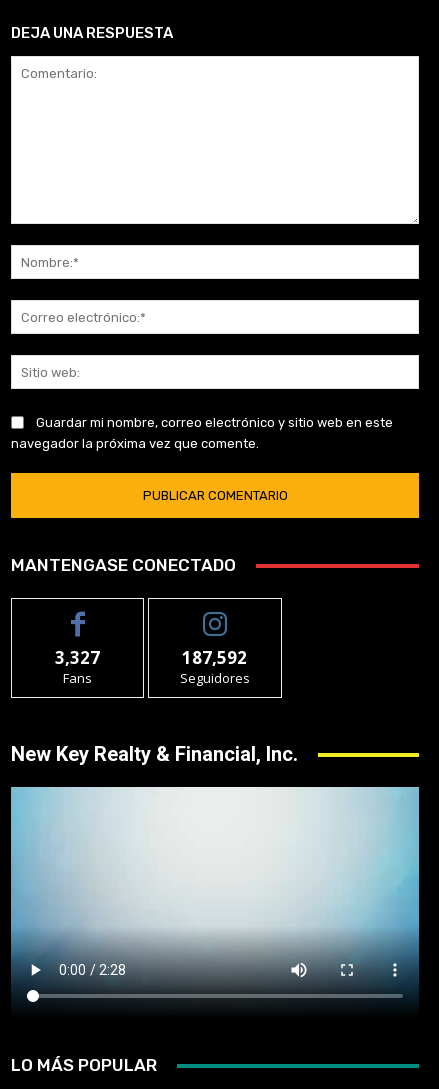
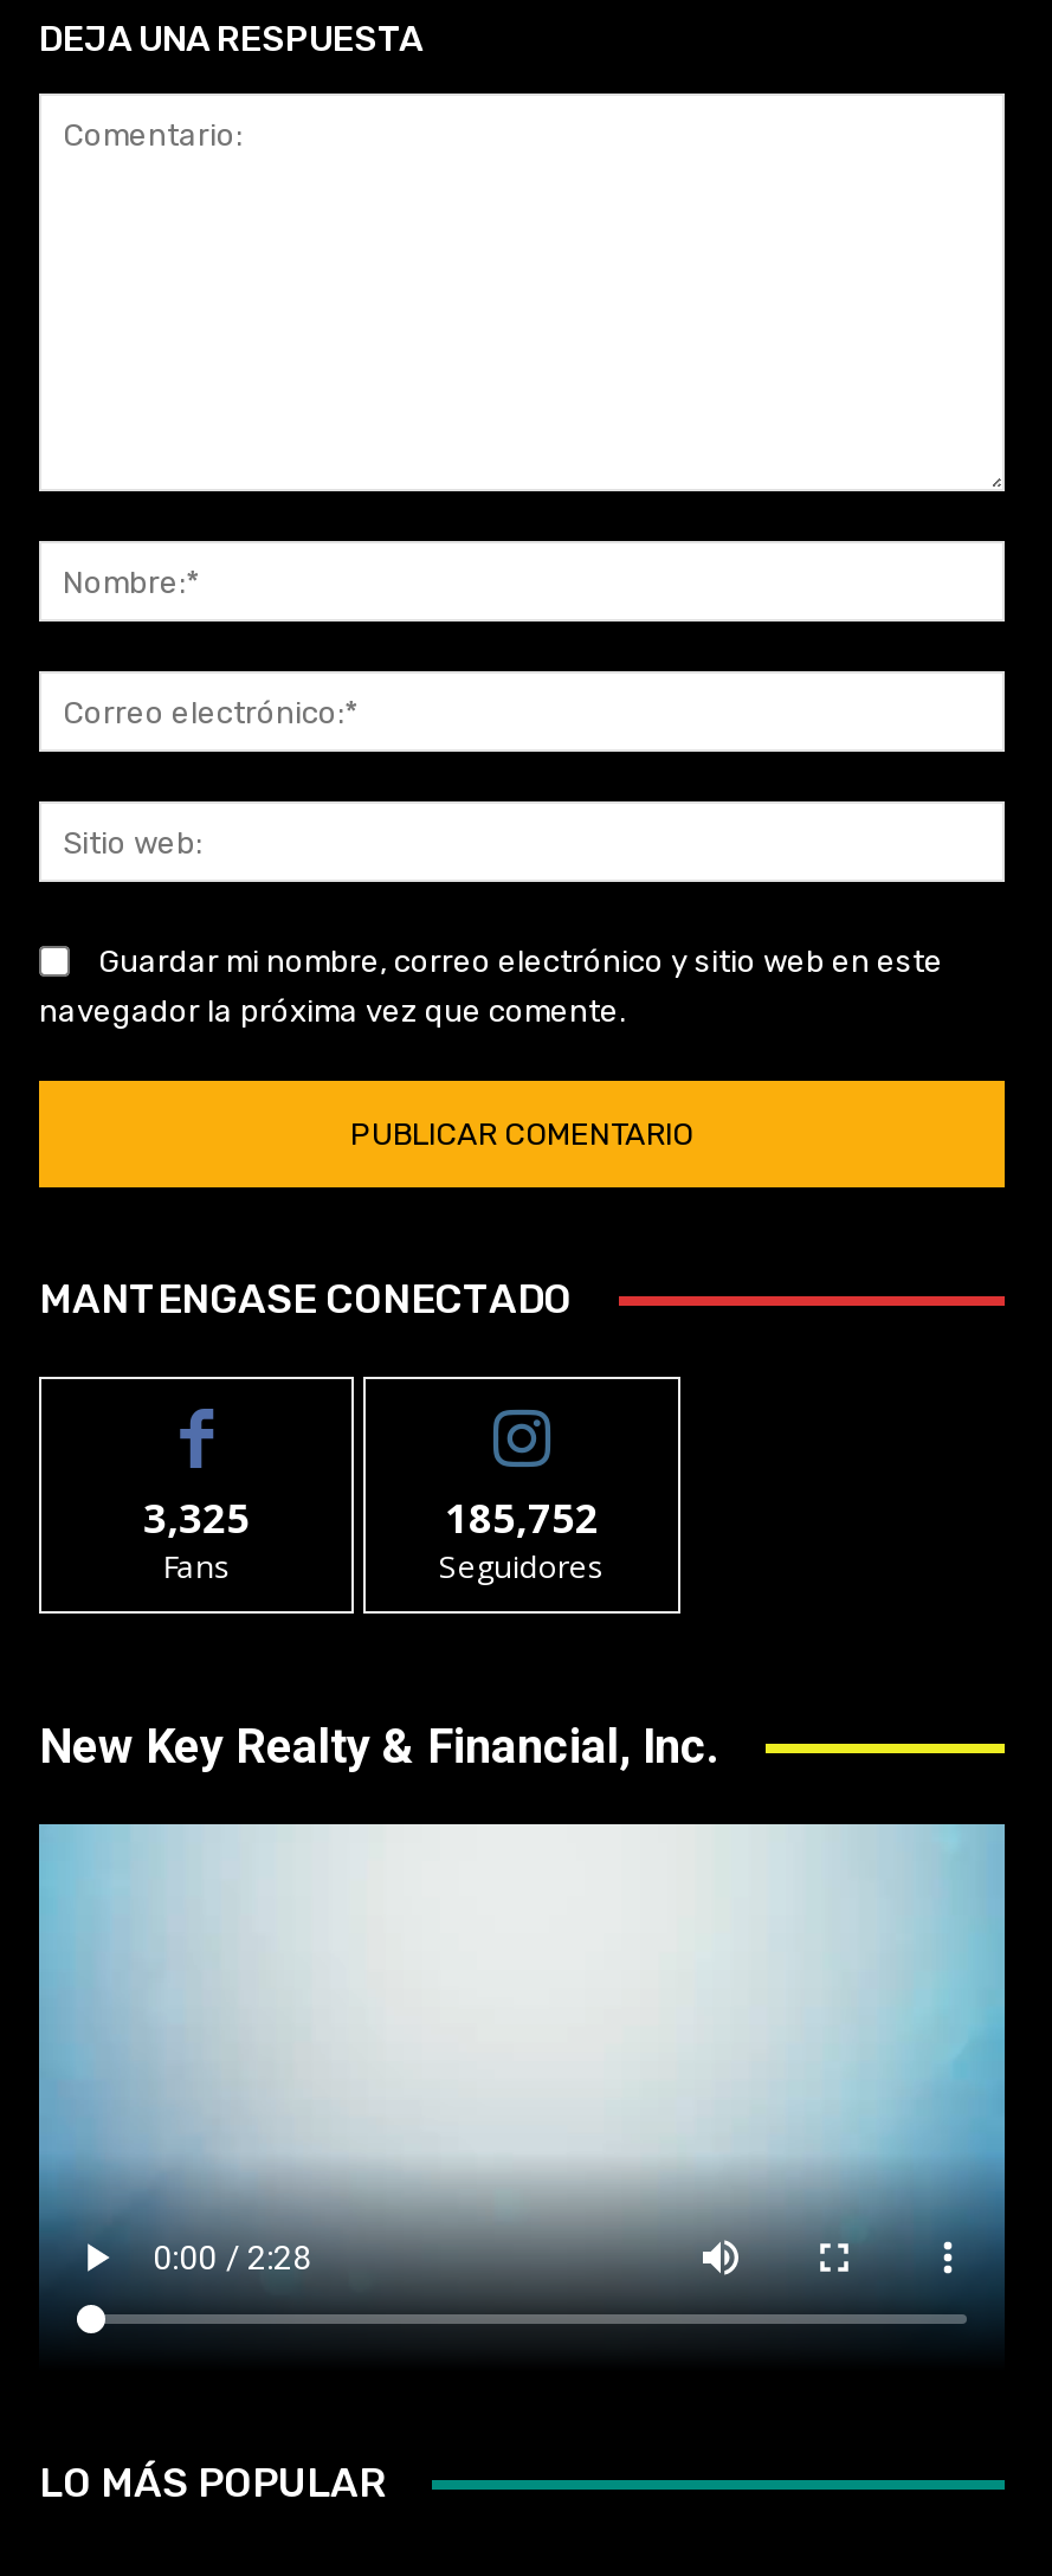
[55,646,100,669] 3,327 -> [144,1491,250,1546] 3,325
[182,646,247,669] 187,592 -> [445,1491,599,1546] 185,752

